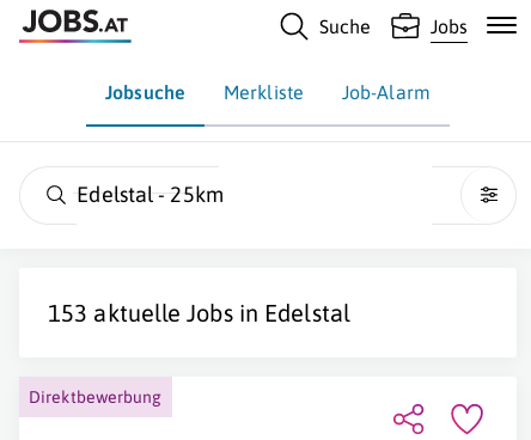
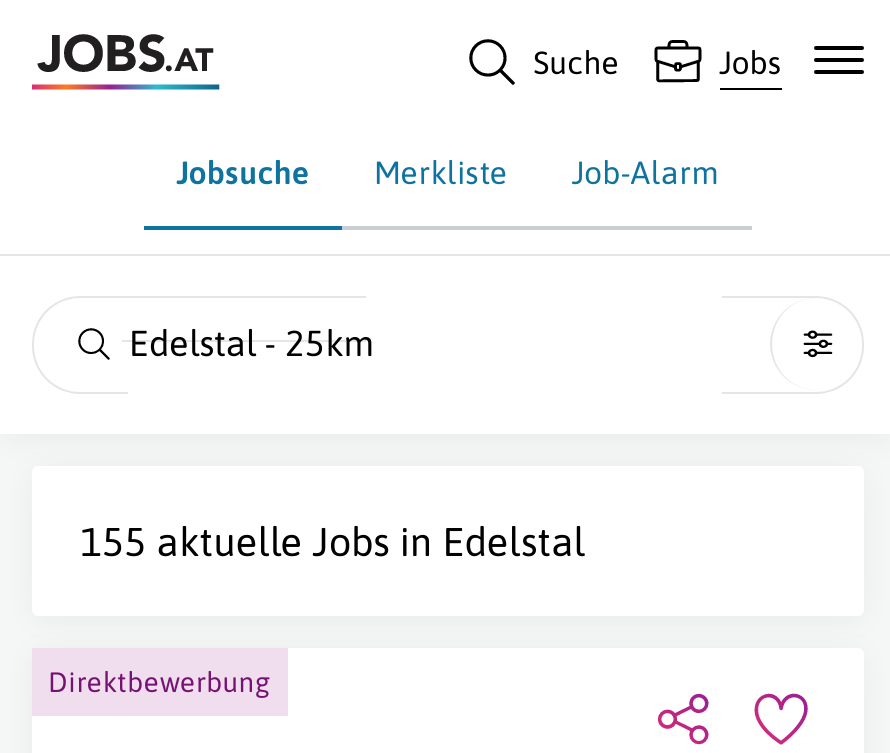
[48,299,350,326] 153 aktuelle Jobs in Edelstal -> [80,518,586,564] 155 aktuelle Jobs in Edelstal

